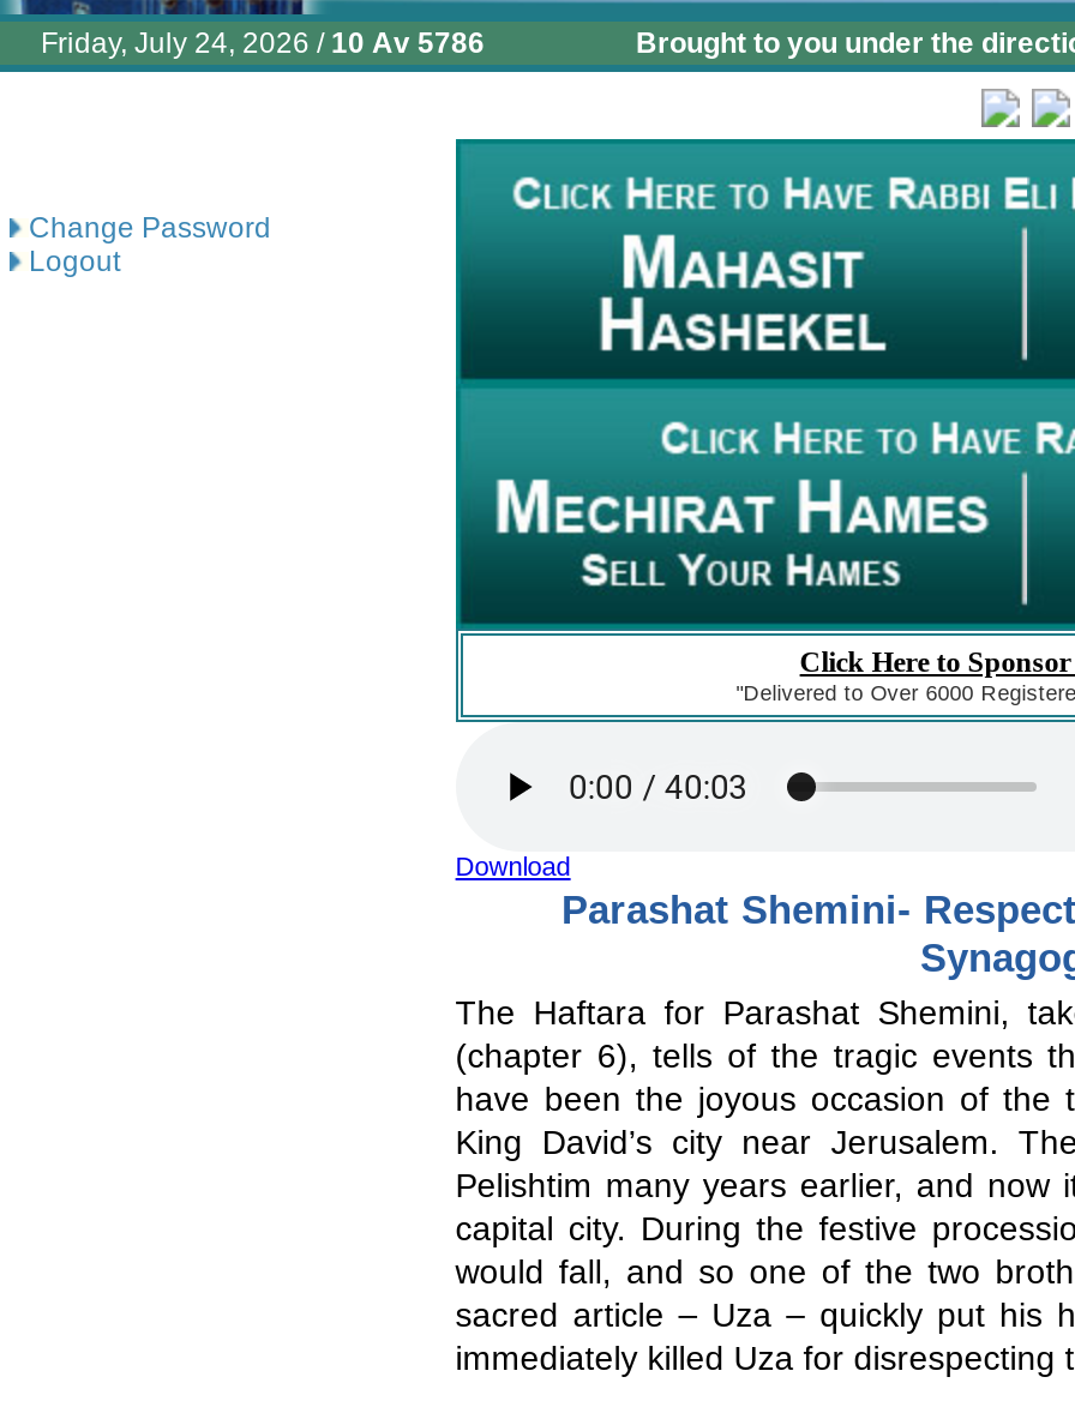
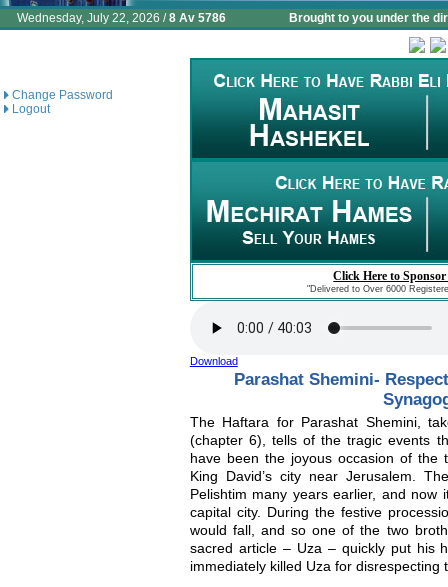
[41,26,492,60] Friday, July 24, 2026 / 10 Av 5786 -> [17,11,229,25] Wednesday, July 22, 2026 / 8 Av 5786

